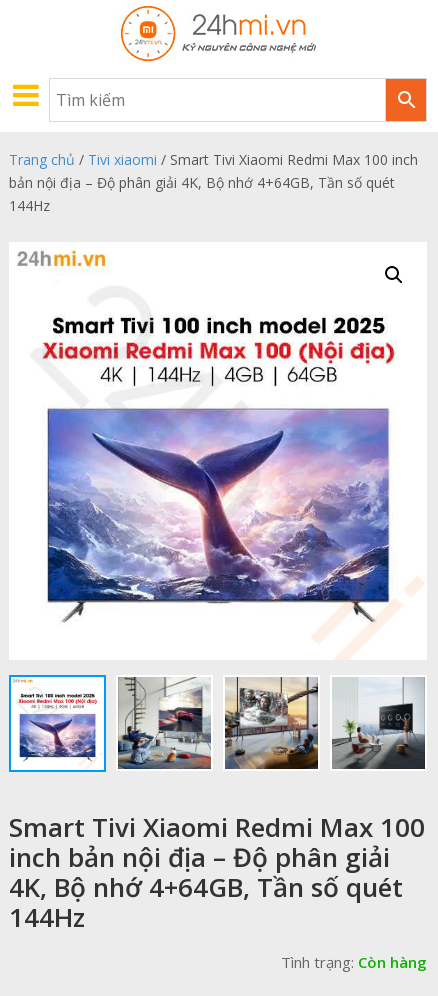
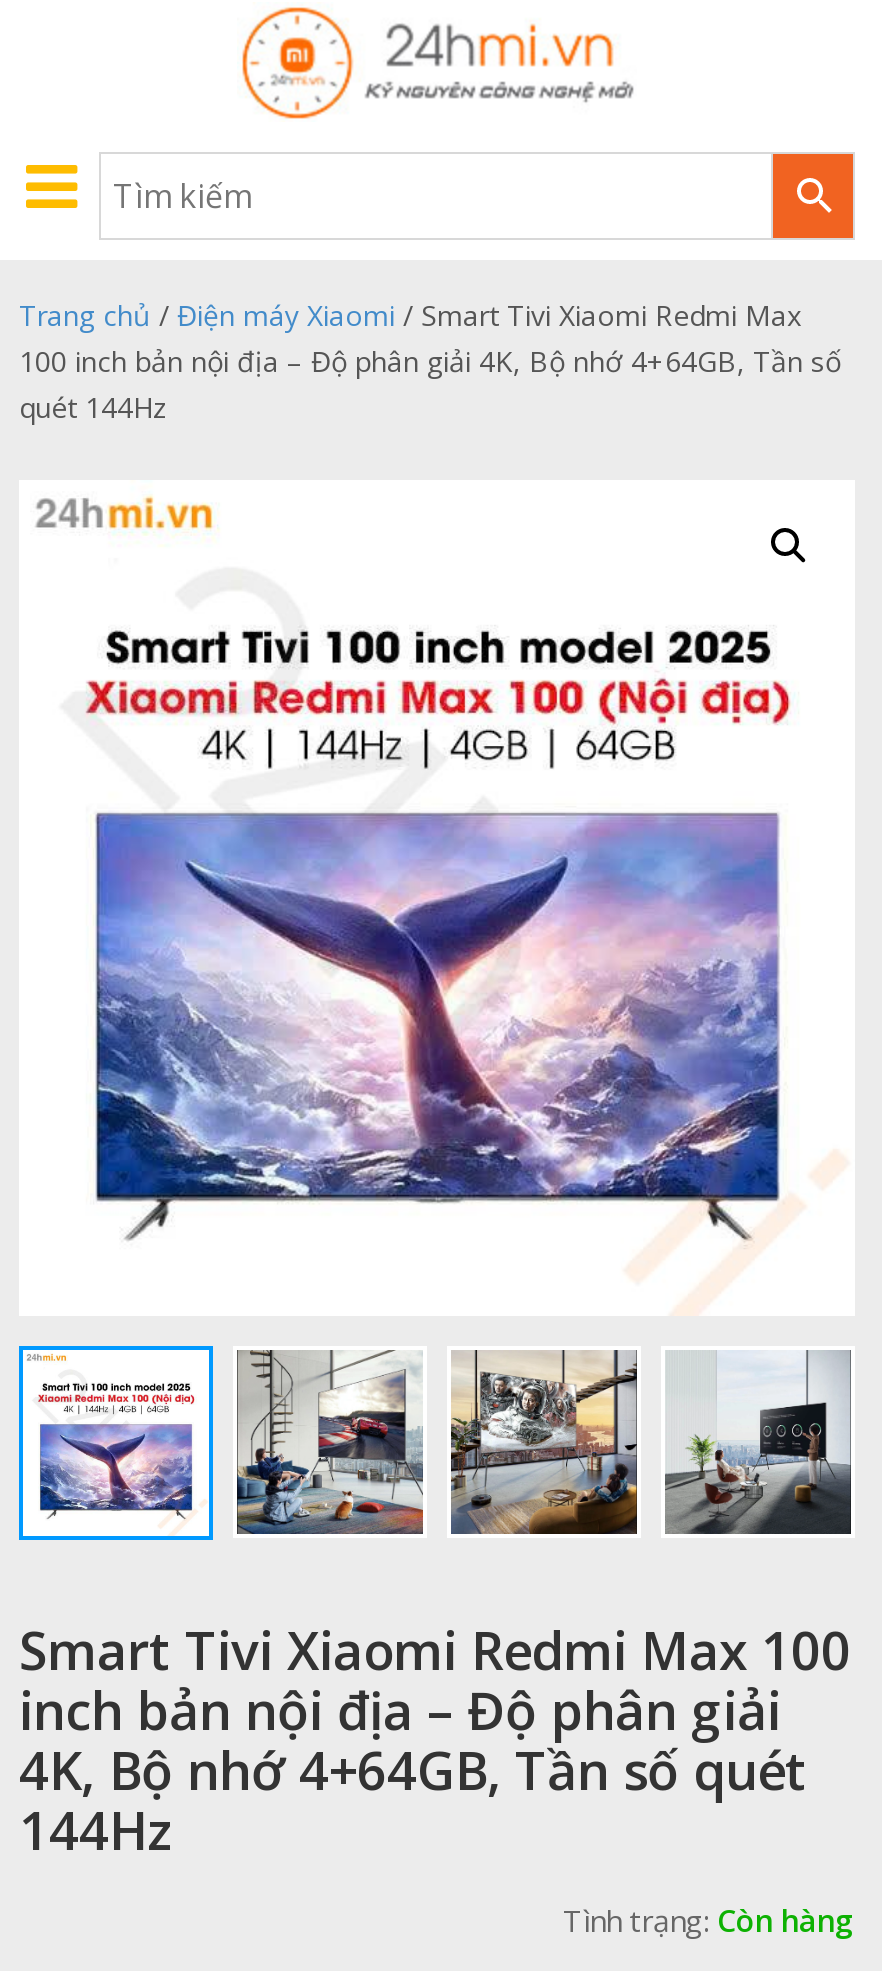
[9,150,418,215] Trang chủ / Tivi xiaomi / Smart Tivi Xiaomi Redmi Max 100 inch | bản nội địa – Độ phân giải 4K, Bộ nhớ 4+64GB, Tần số quét | 144Hz -> [19,296,841,426] Trang chủ / Điện máy Xiaomi / Smart Tivi Xiaomi Redmi Max | 100 inch bản nội địa – Độ phân giải 4K, Bộ nhớ 4+64GB, Tần số | quét 144Hz

